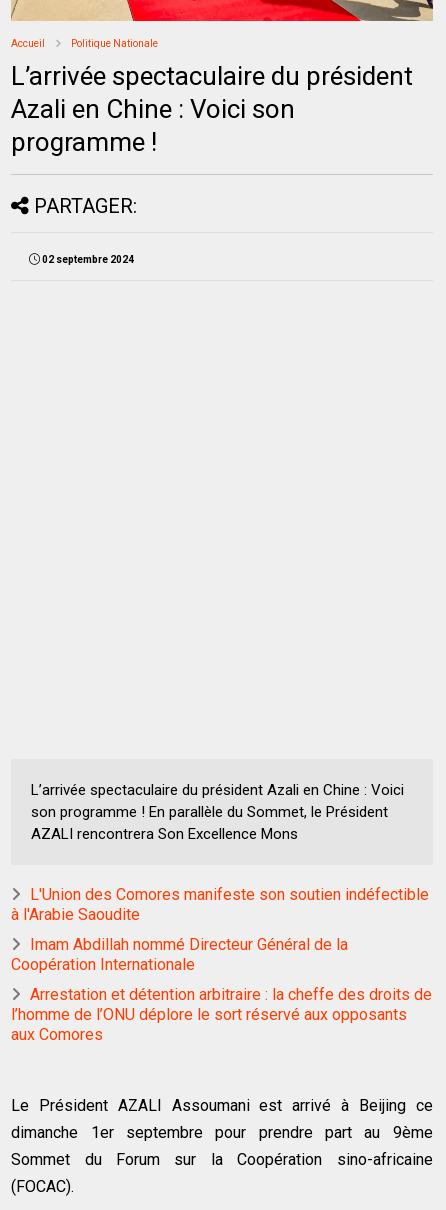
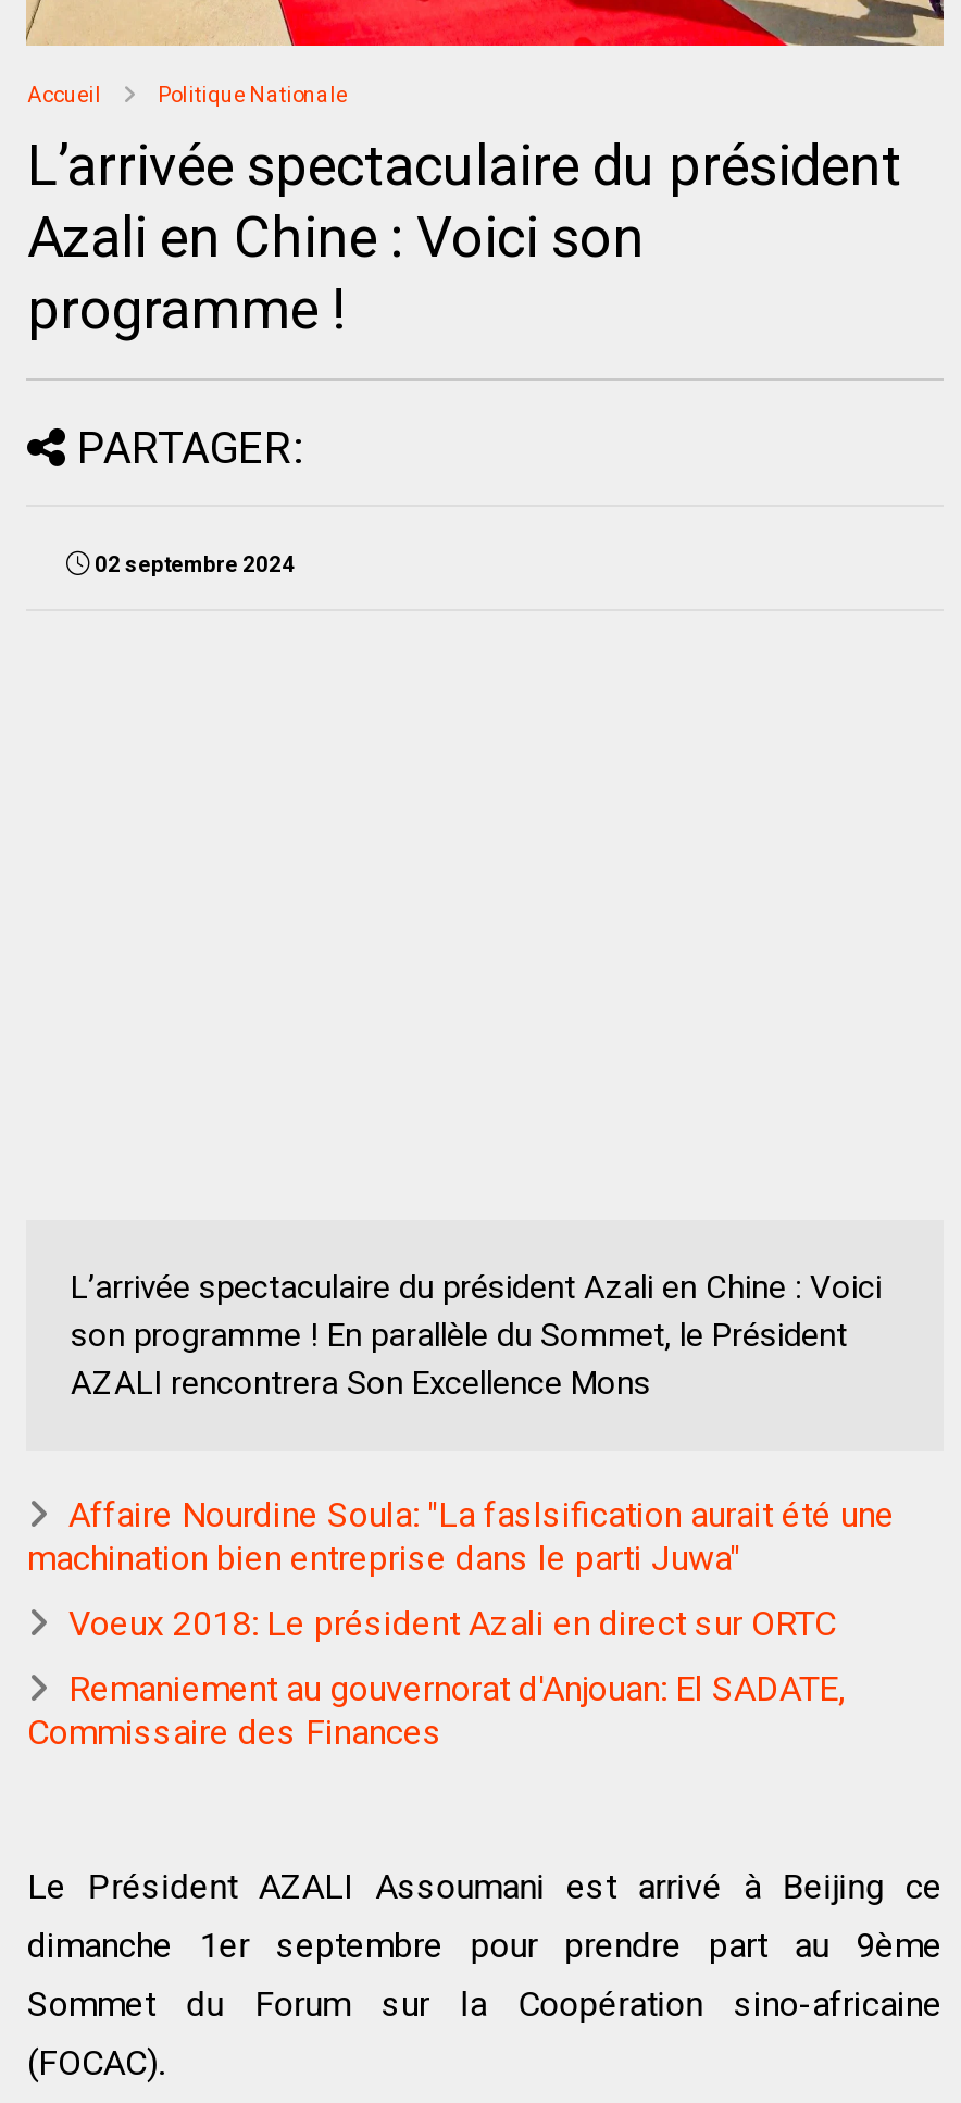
[11,885,429,924] L'Union des Comores manifeste son soutien indéfectible | à l'Arabie Saoudite -> [27,1494,894,1579] Affaire Nourdine Soula: "La faslsification aurait été une | machination bien entreprise dans le parti Juwa"
[11,935,348,974] Imam Abdillah nommé Directeur Général de la | Coopération Internationale -> [68,1603,836,1644] Voeux 2018: Le président Azali en direct sur ORTC
[11,985,432,1044] Arrestation et détention arbitraire : la cheffe des droits de | l’homme de l’ONU déplore le sort réservé aux opposants | aux Comores -> [27,1668,844,1753] Remaniement au gouvernorat d'Anjouan: El SADATE, | Commissaire des Finances

